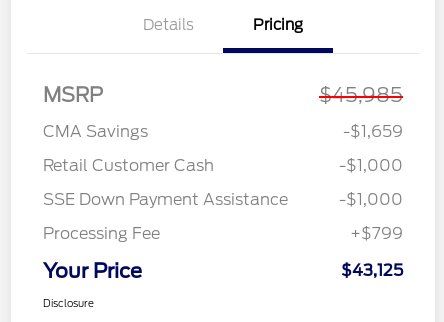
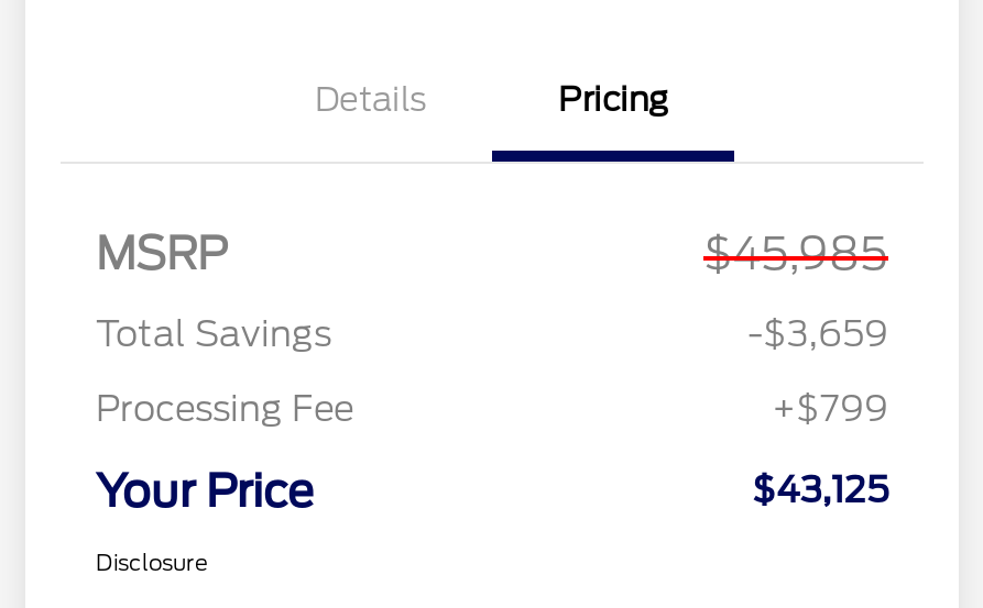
[43,122,403,209] CMA Savings | -$1,659 | Retail Customer Cash | -$1,000 | SSE Down Payment Assistance | -$1,000 -> [96,313,888,354] Total Savings | -$3,659

